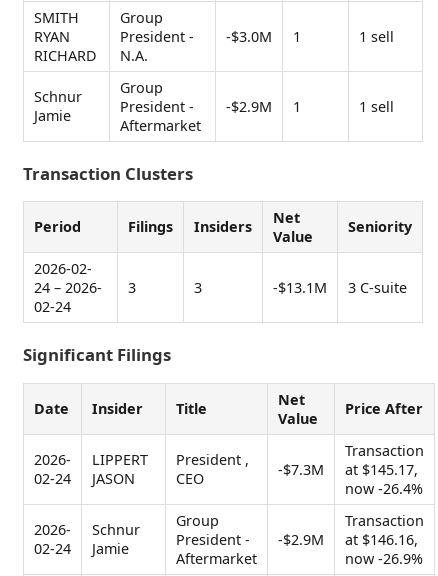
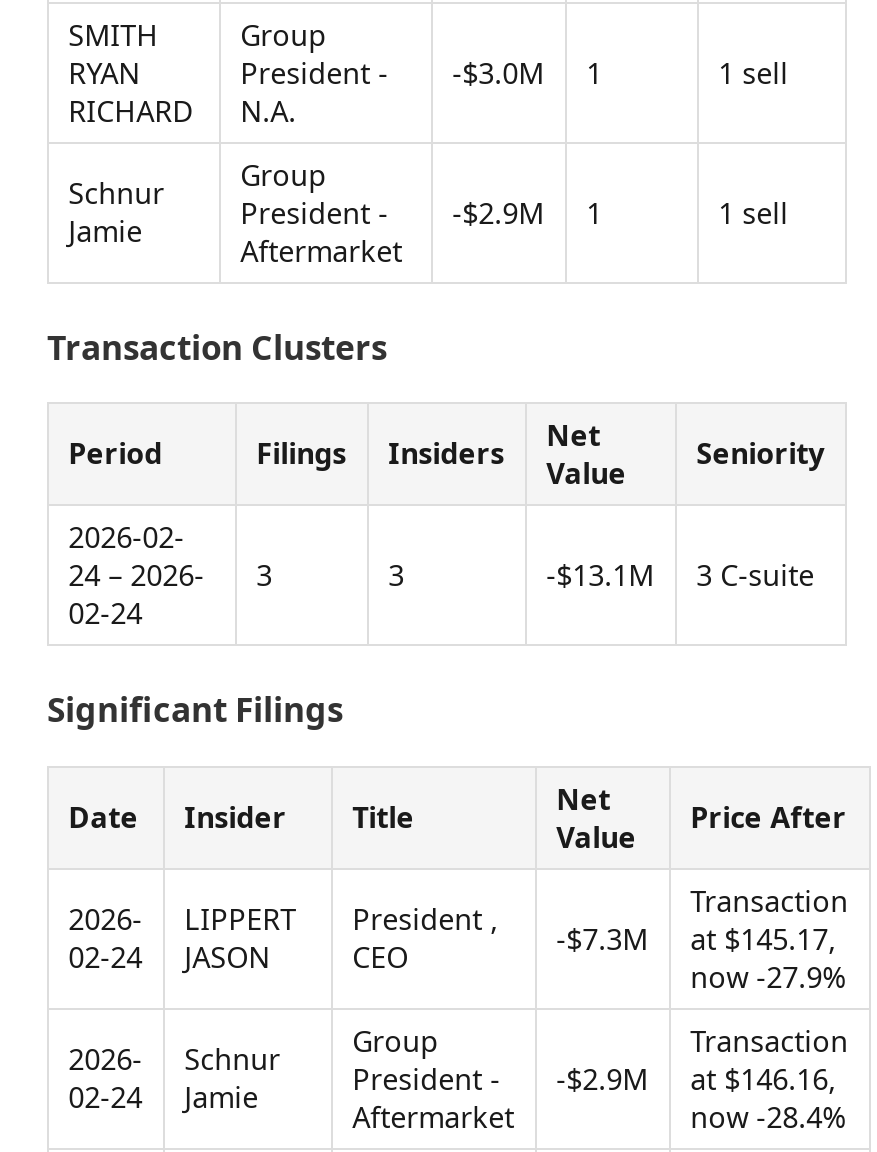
[345,479,423,498] now -26.4% -> [690,958,846,996] now -27.9%
[345,549,423,568] now -26.9% -> [690,1098,846,1136] now -28.4%

